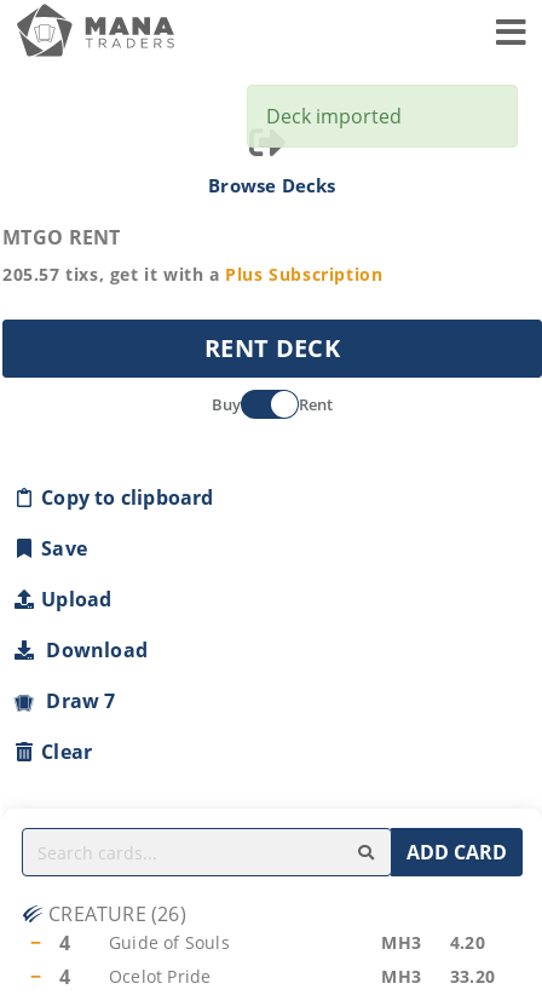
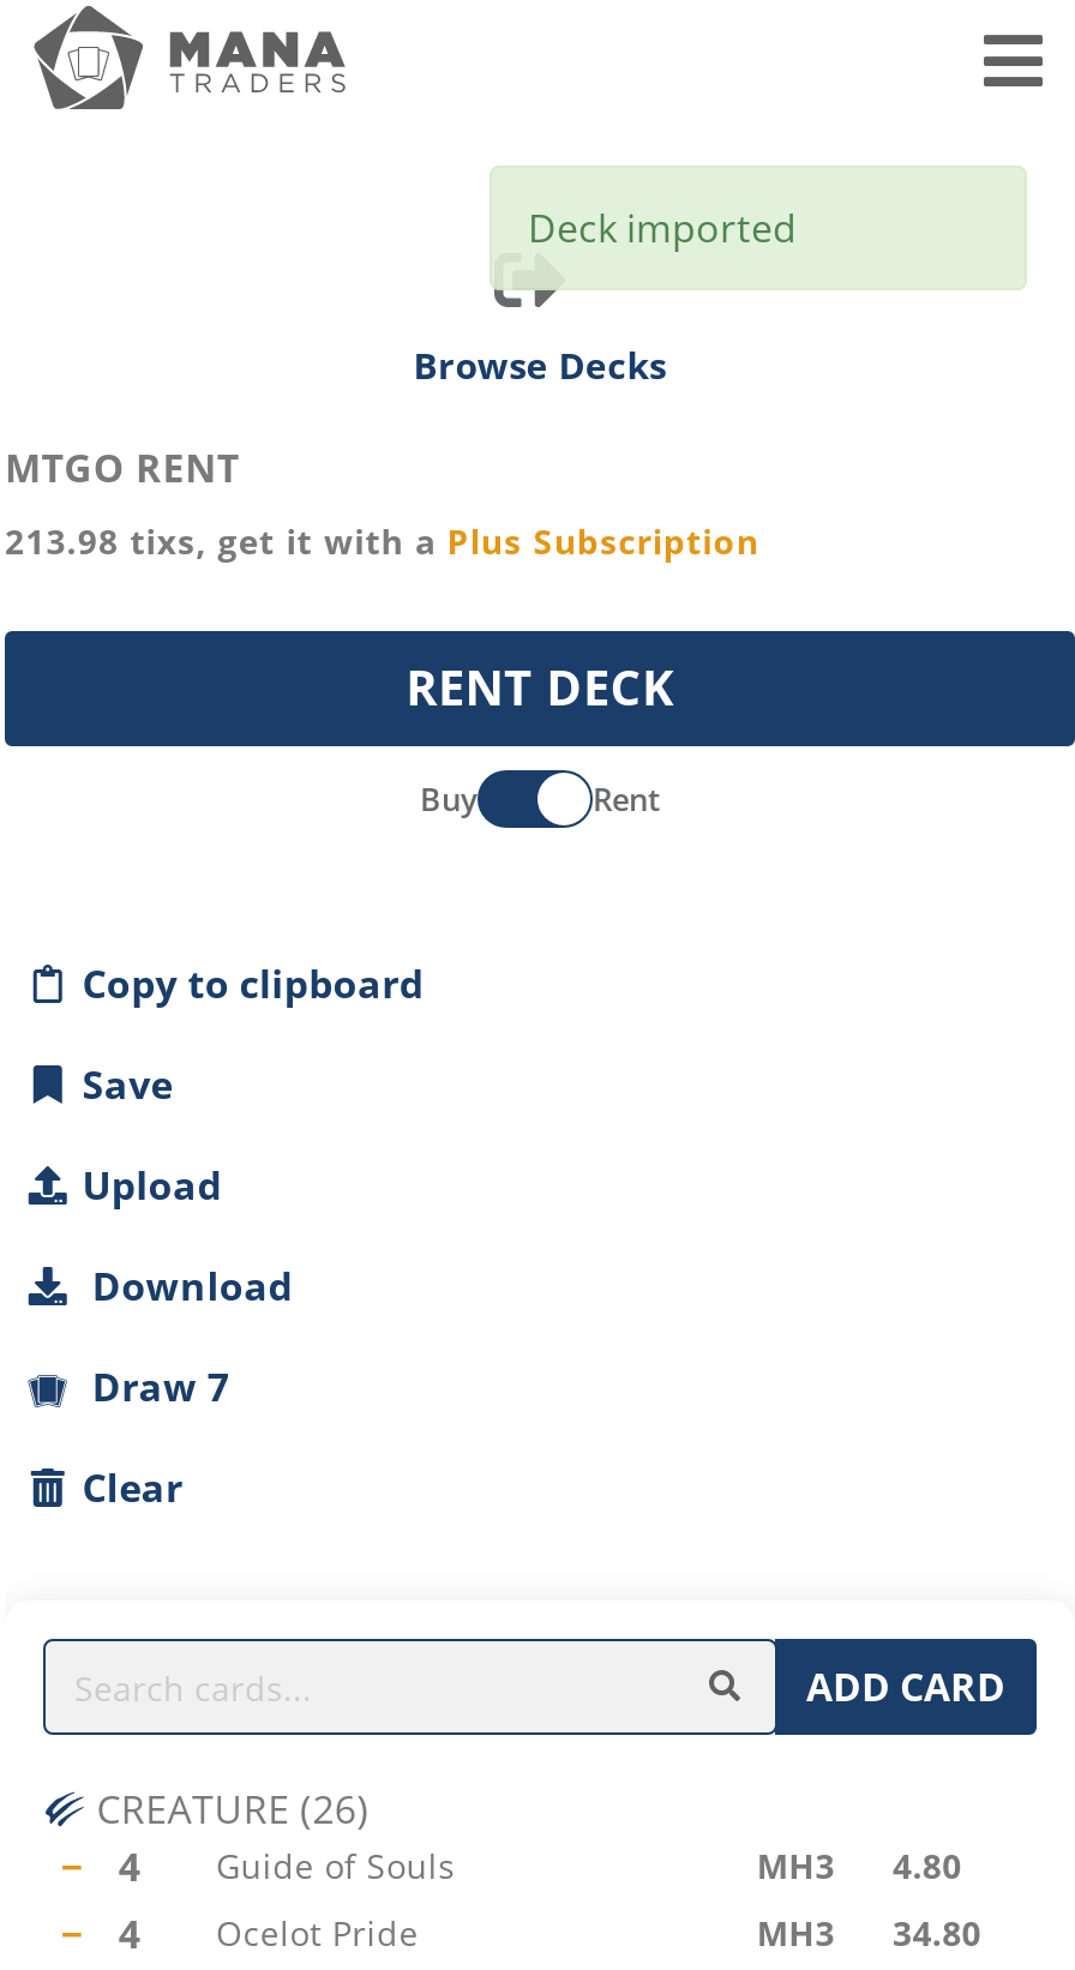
[2,263,383,286] 205.57 tixs, get it with a Plus Subscription -> [5,518,759,564] 213.98 tixs, get it with a Plus Subscription
[382,931,485,954] MH3 4.20 -> [757,1843,962,1888] MH3 4.80
[382,965,495,988] MH3 33.20 -> [757,1910,981,1956] MH3 34.80

